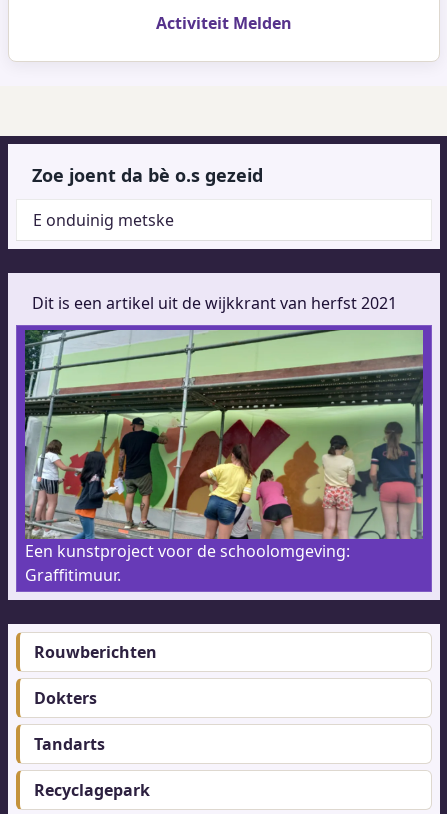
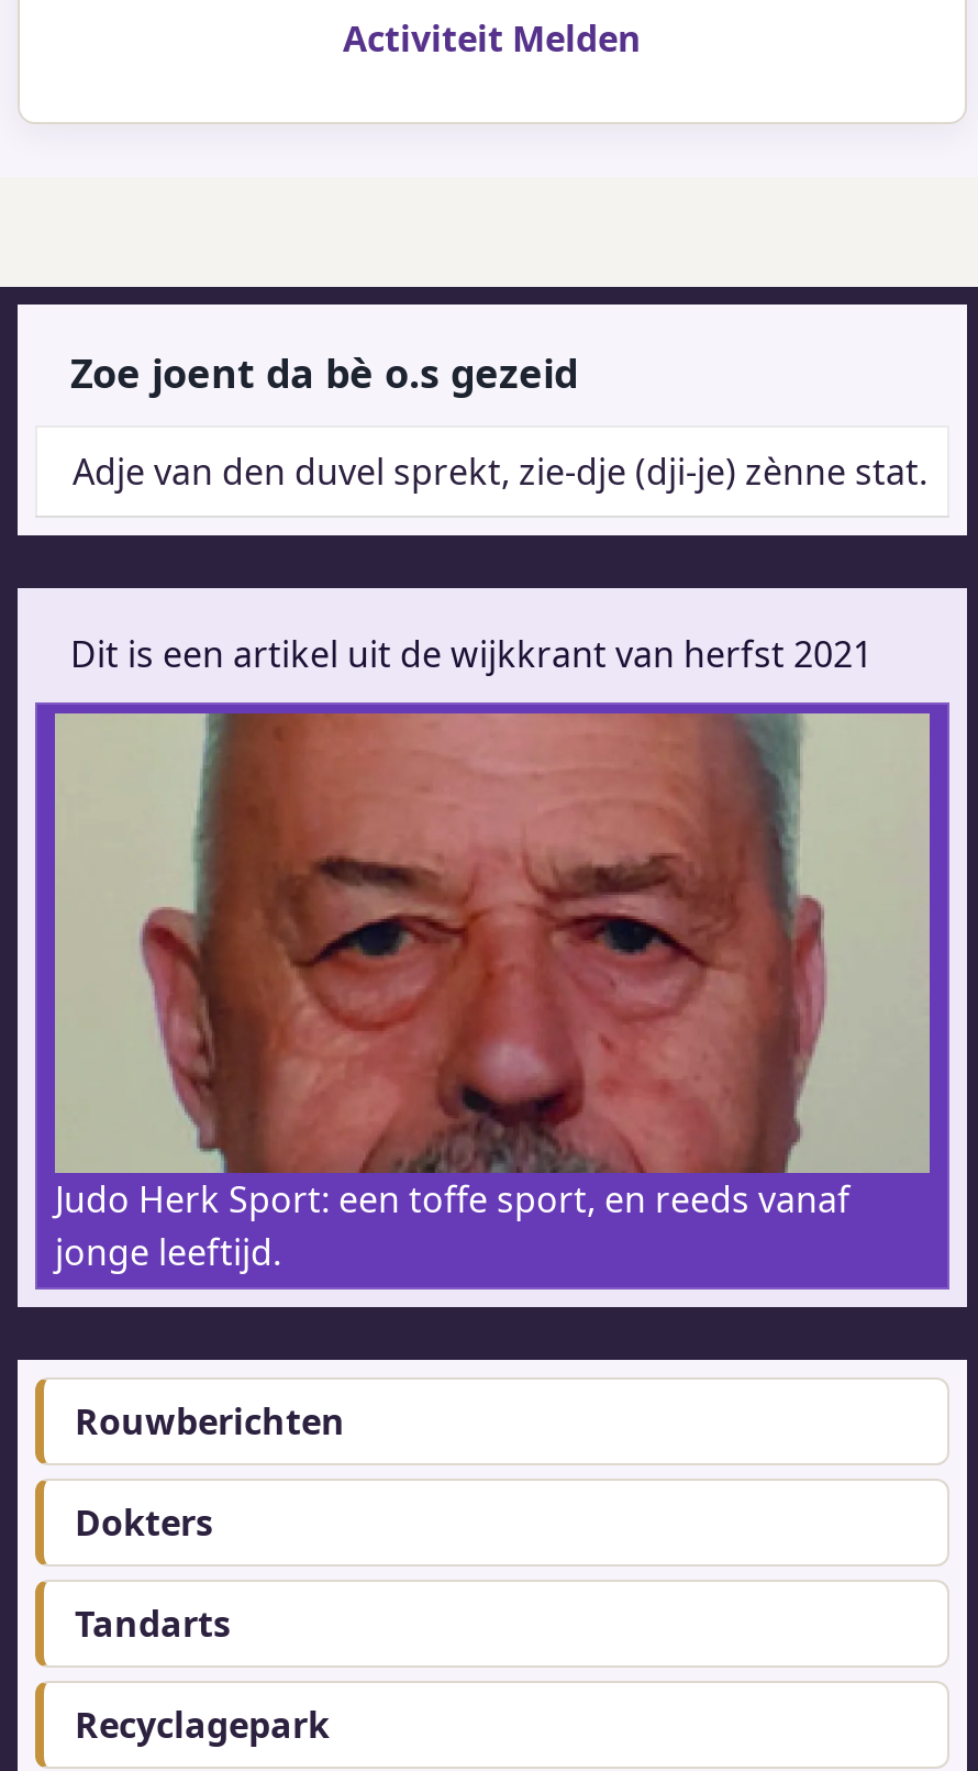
[33,209,174,231] E onduinig metske -> [73,447,927,495] Adje van den duvel sprekt, zie-dje (dji-je) zènne stat.
[24,329,424,586] [image] | Een kunstproject voor de schoolomgeving: | Graffitimuur. -> [53,711,932,1276] [image] | Judo Herk Sport: een toffe sport, en reeds vanaf | jonge leeftijd.

